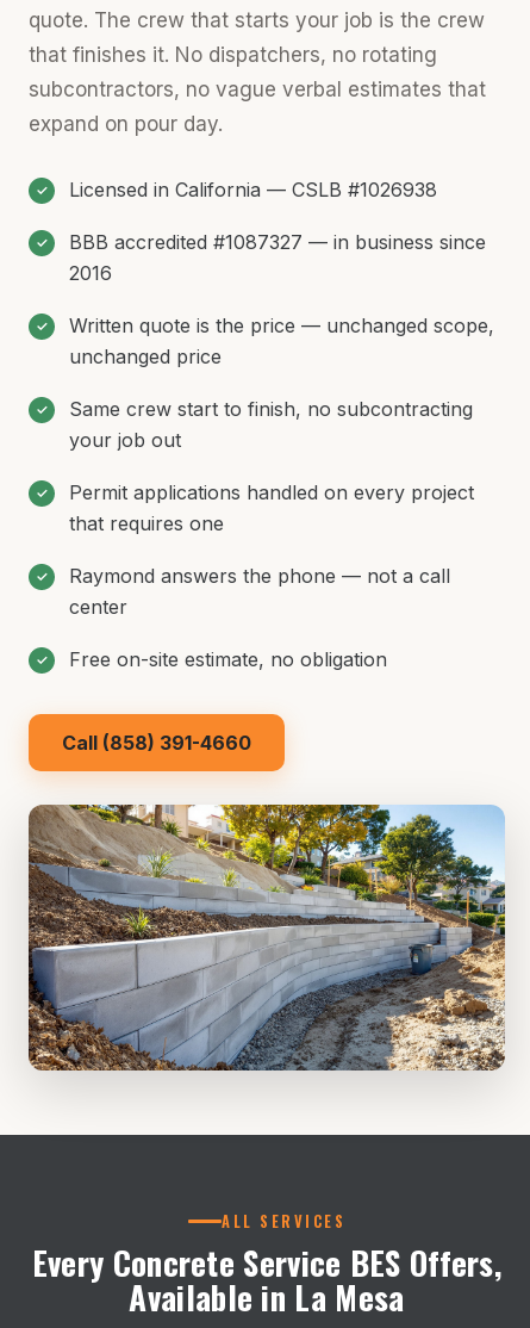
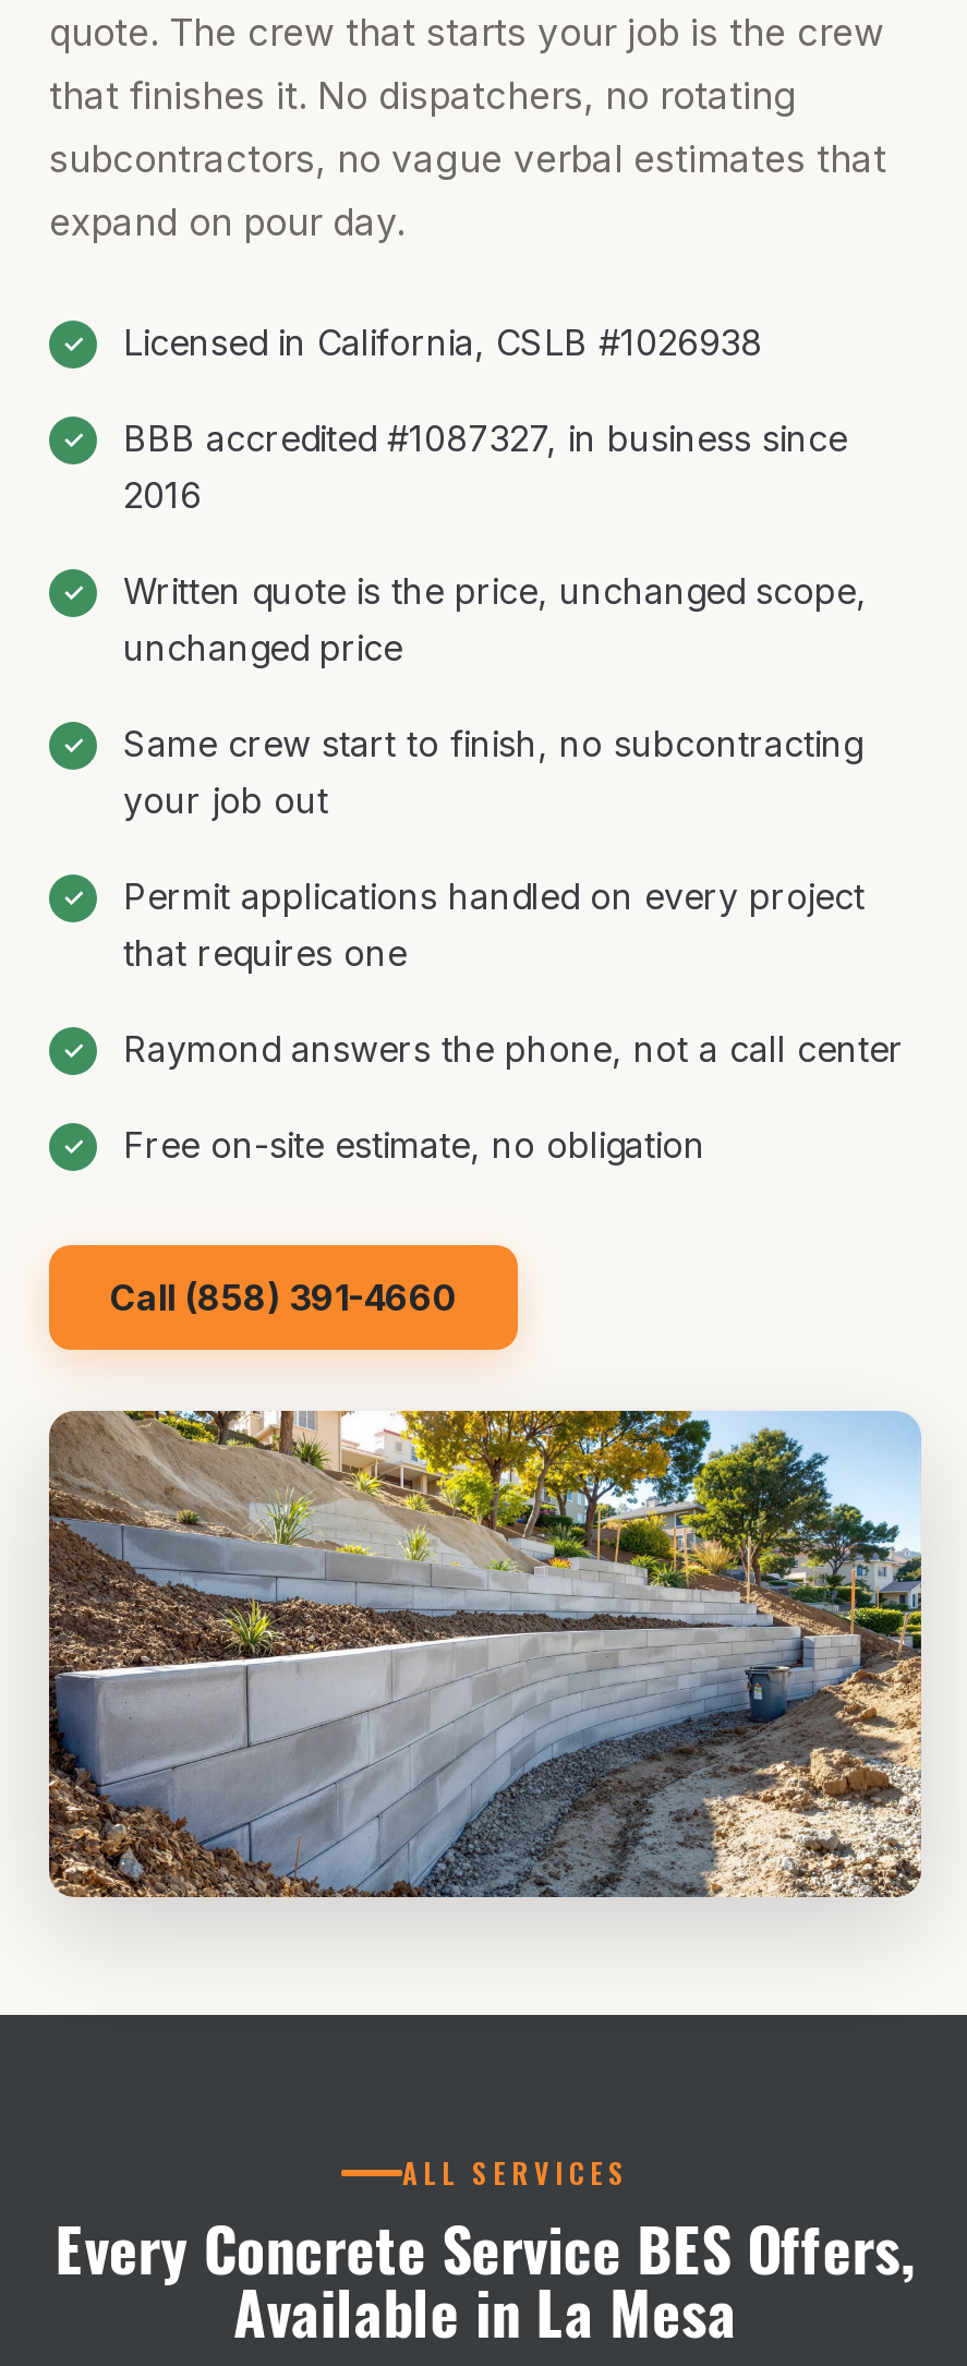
[69,177,437,201] Licensed in California — CSLB #1026938 -> [123,320,762,363] Licensed in California, CSLB #1026938
[69,230,486,253] BBB accredited #1087327 — in business since -> [123,416,847,459] BBB accredited #1087327, in business since
[69,313,494,337] Written quote is the price — unchanged scope, -> [123,568,867,612] Written quote is the price, unchanged scope,
[69,563,450,618] Raymond answers the phone — not a call | center -> [123,1026,904,1070] Raymond answers the phone, not a call center

